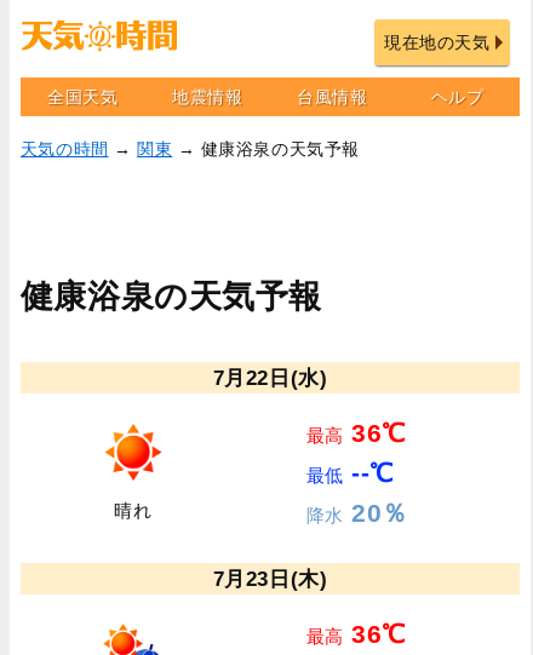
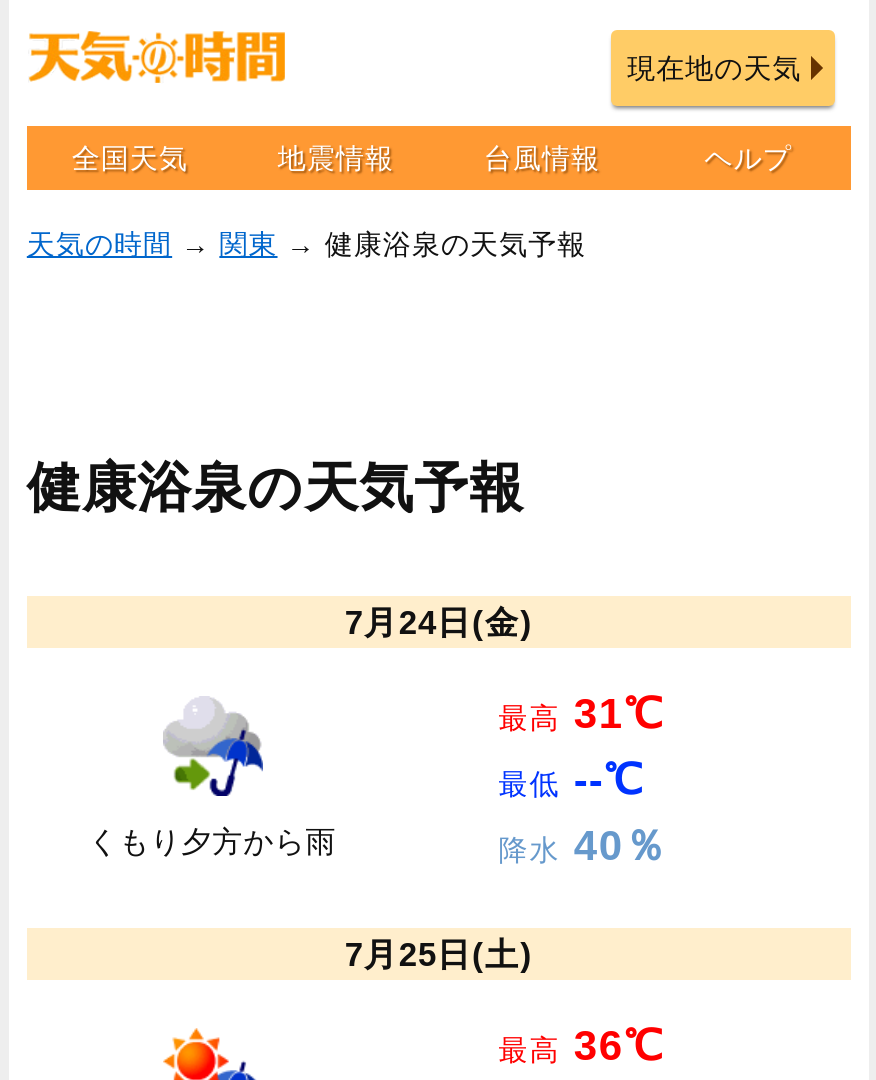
[213,367,327,389] 7月22日(水) -> [345,604,533,640] 7月24日(金)
[104,424,164,521] [image] | 晴れ -> [88,698,337,858] [image] | くもり夕方から雨
[306,419,406,447] 最高36℃ -> [498,690,663,736] 最高31℃
[306,499,408,527] 降水20％ -> [498,822,667,868] 降水40％
[213,568,327,590] 7月23日(木) -> [345,936,533,972] 7月25日(土)

